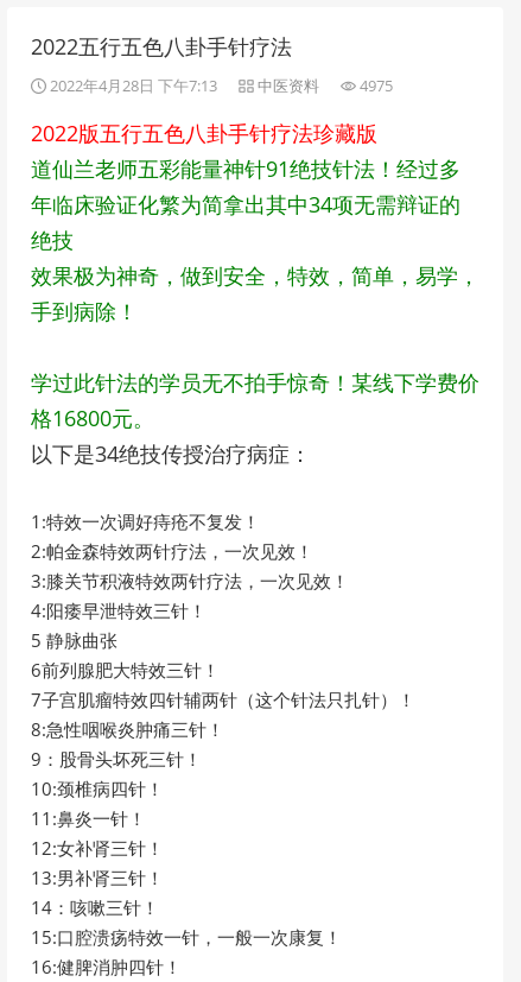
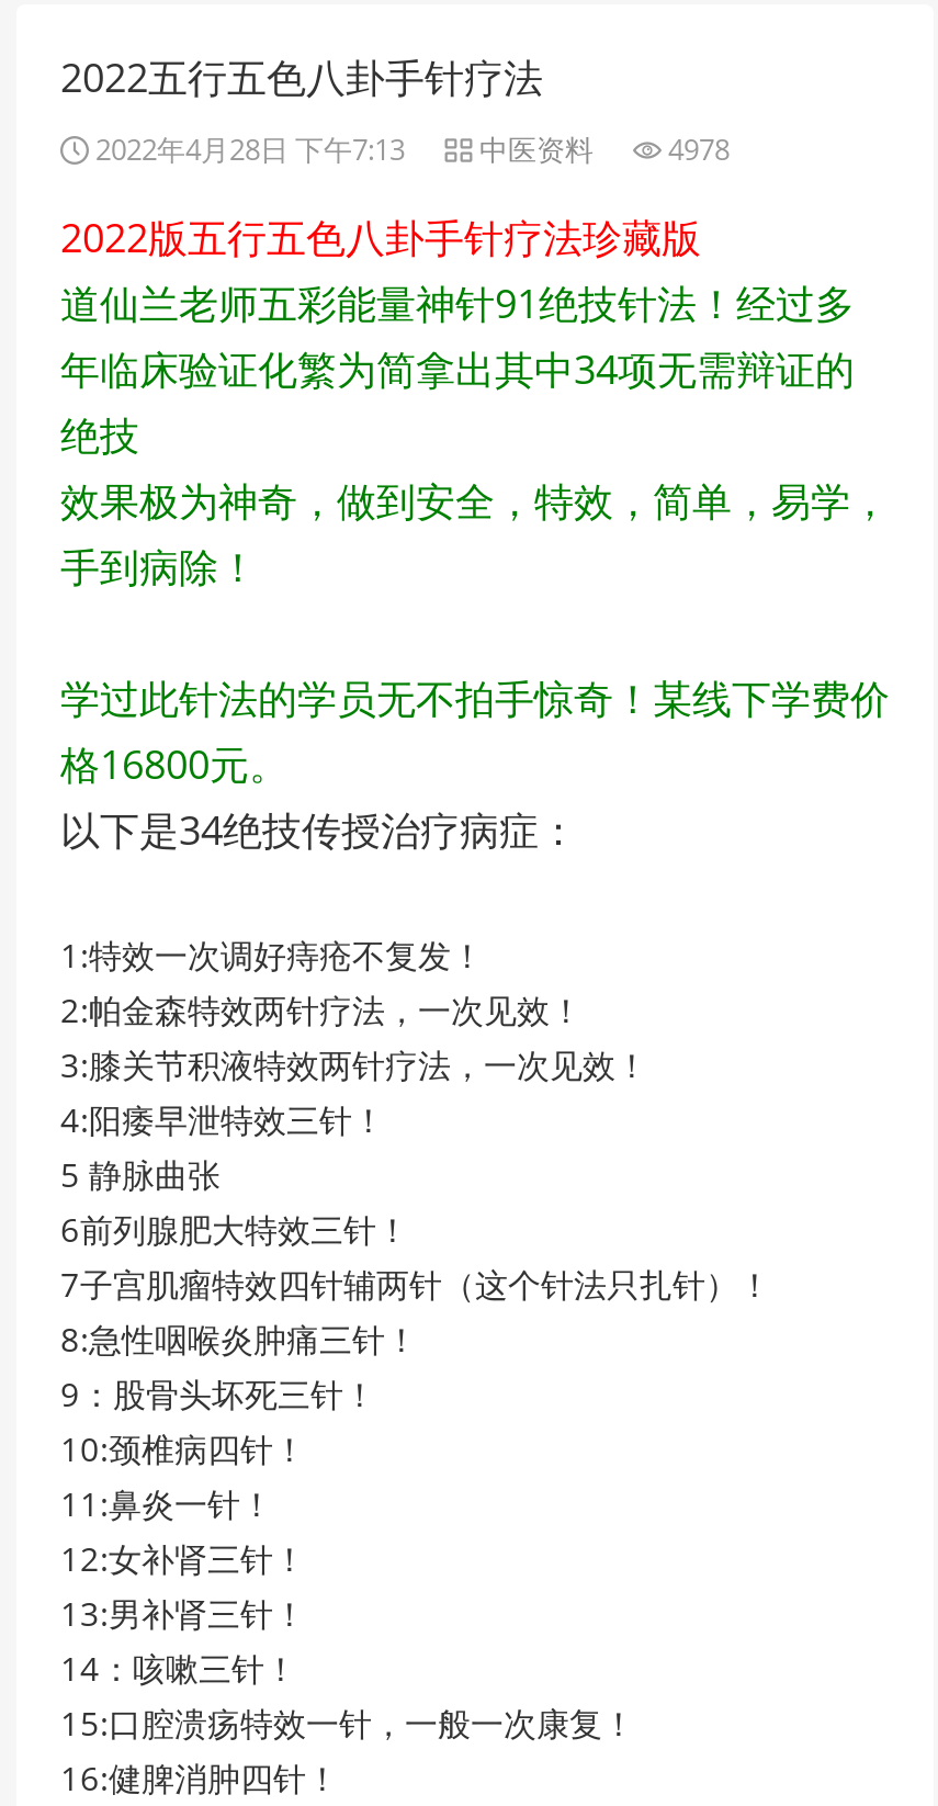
[46,75,393,96] 2022年4月28日 下午7:13 中医资料 4975 -> [89,129,730,169] 2022年4月28日 下午7:13 中医资料 4978

